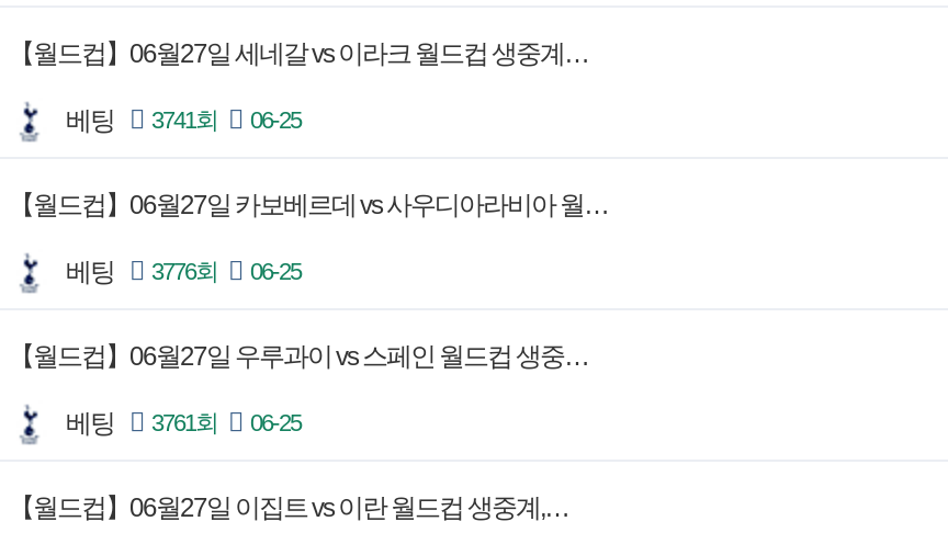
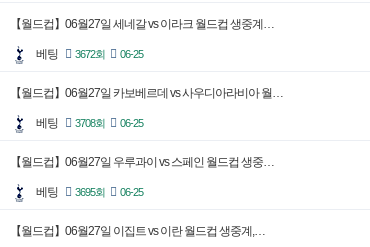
[66,104,301,135] 베팅 3741회 06-25 -> [36,47,143,61] 베팅 3672회 06-25
[66,256,301,286] 베팅 3776회 06-25 -> [36,116,143,130] 베팅 3708회 06-25
[66,407,301,438] 베팅 3761회 06-25 -> [36,185,143,199] 베팅 3695회 06-25

